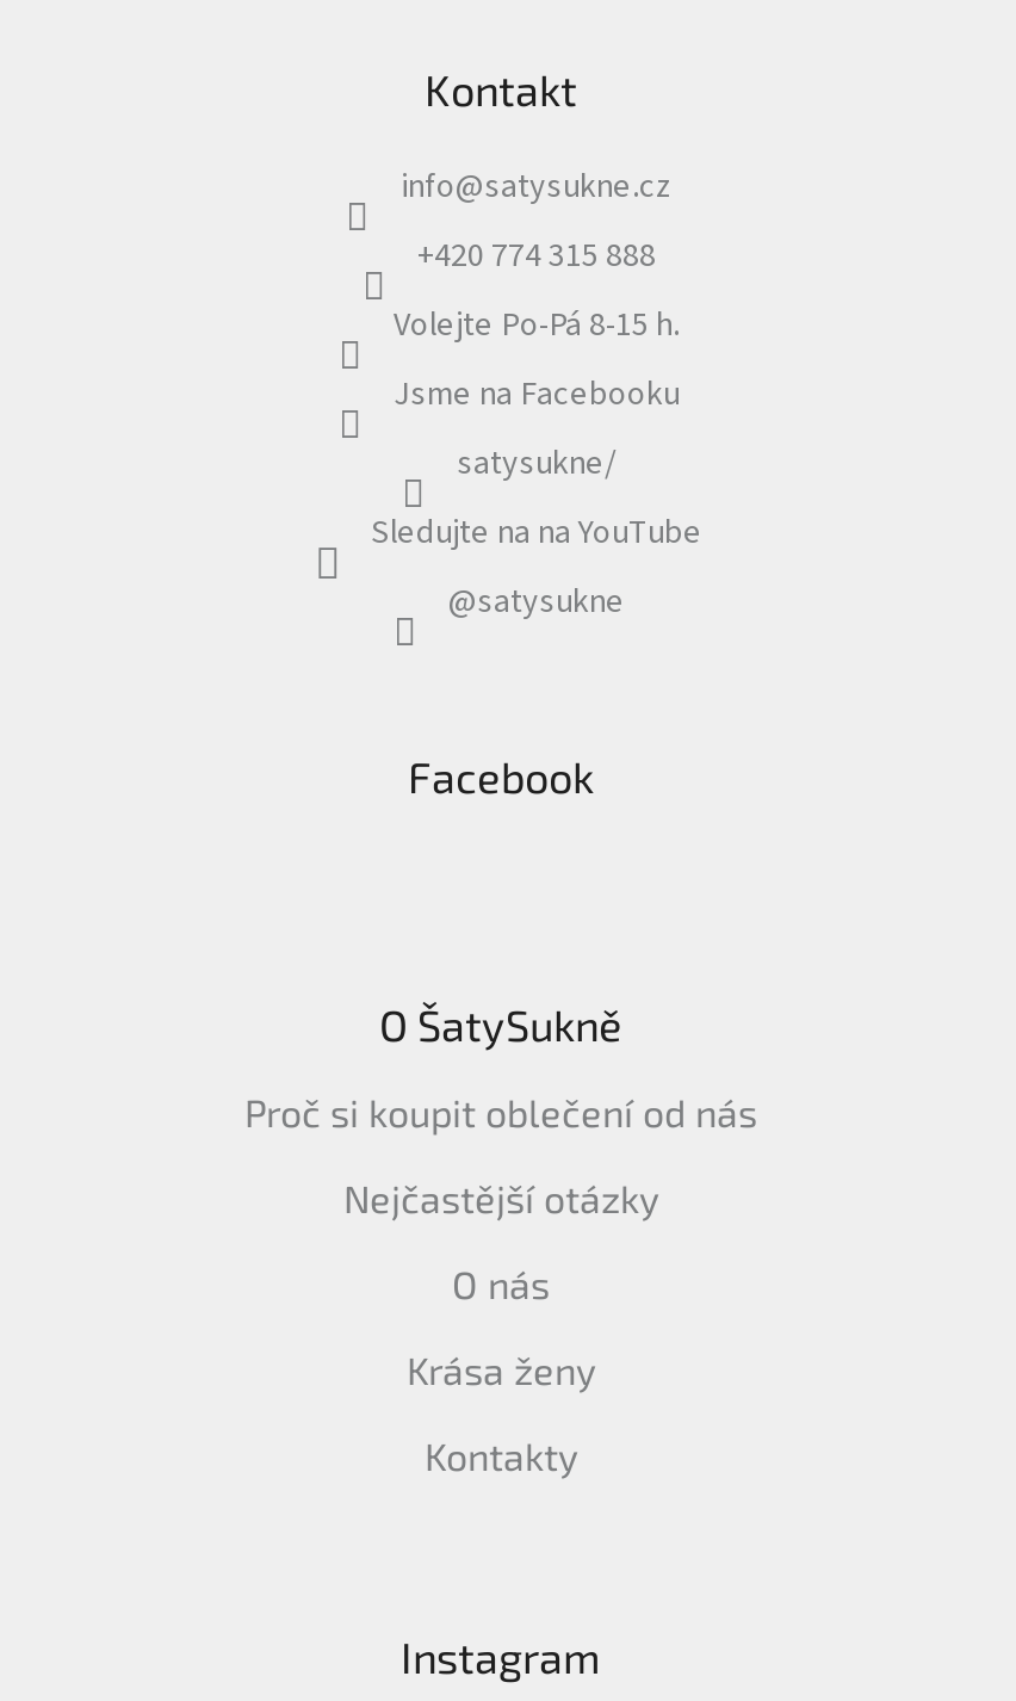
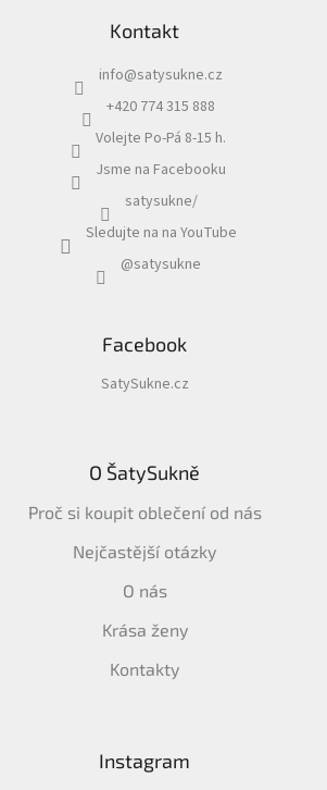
none -> [100,373,188,395] SatySukne.cz

